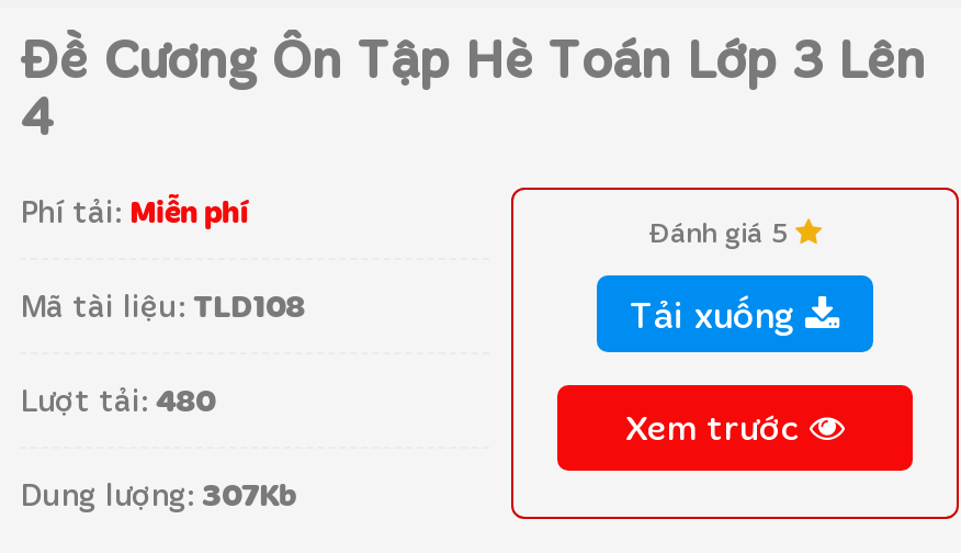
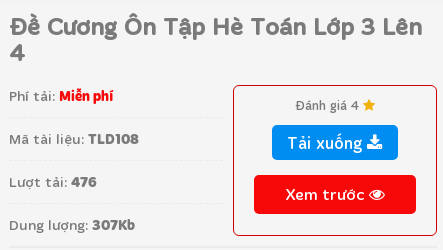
[648,212,795,251] Đánh giá 5 -> [295,96,363,114] Đánh giá 4
[20,376,215,422] Lượt tải: 480 -> [9,171,97,192] Lượt tải: 476

